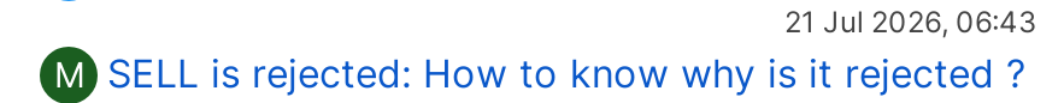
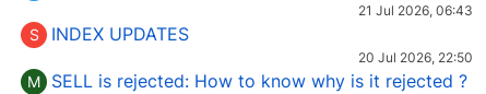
none -> [29,23,473,65] S | INDEX UPDATES | 20 Jul 2026, 22:50

